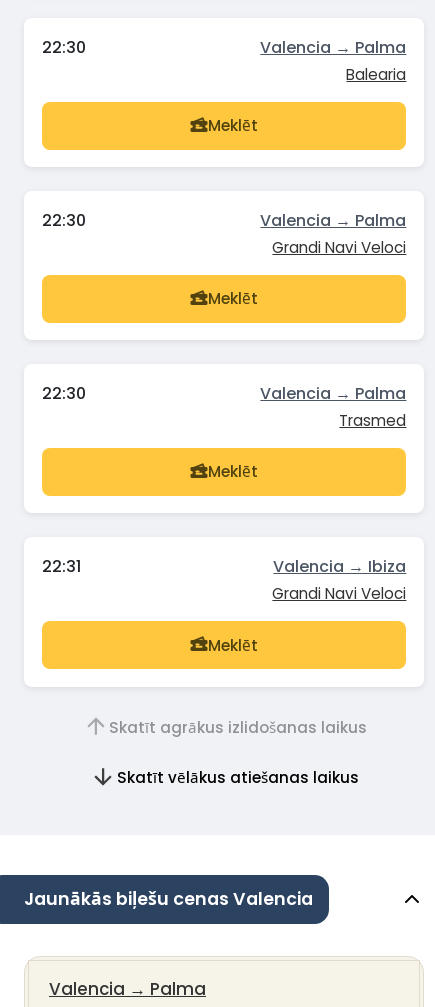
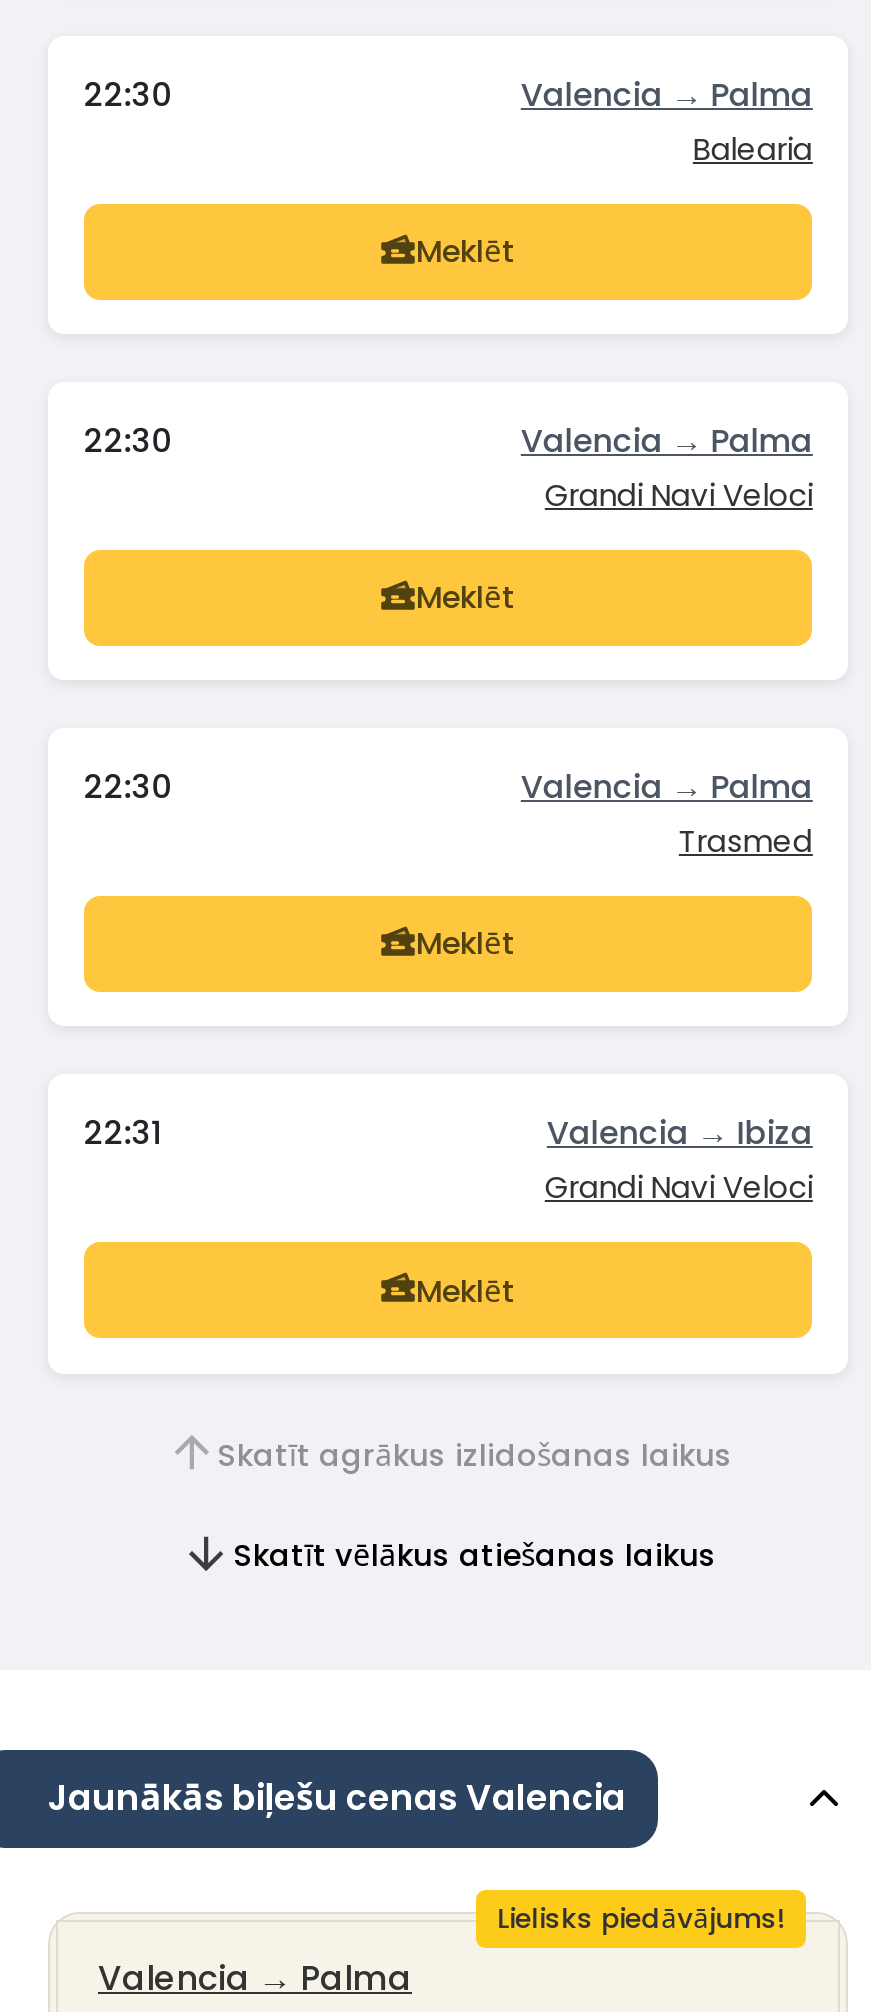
none -> [497,1900,785,1938] Lielisks piedāvājums!

